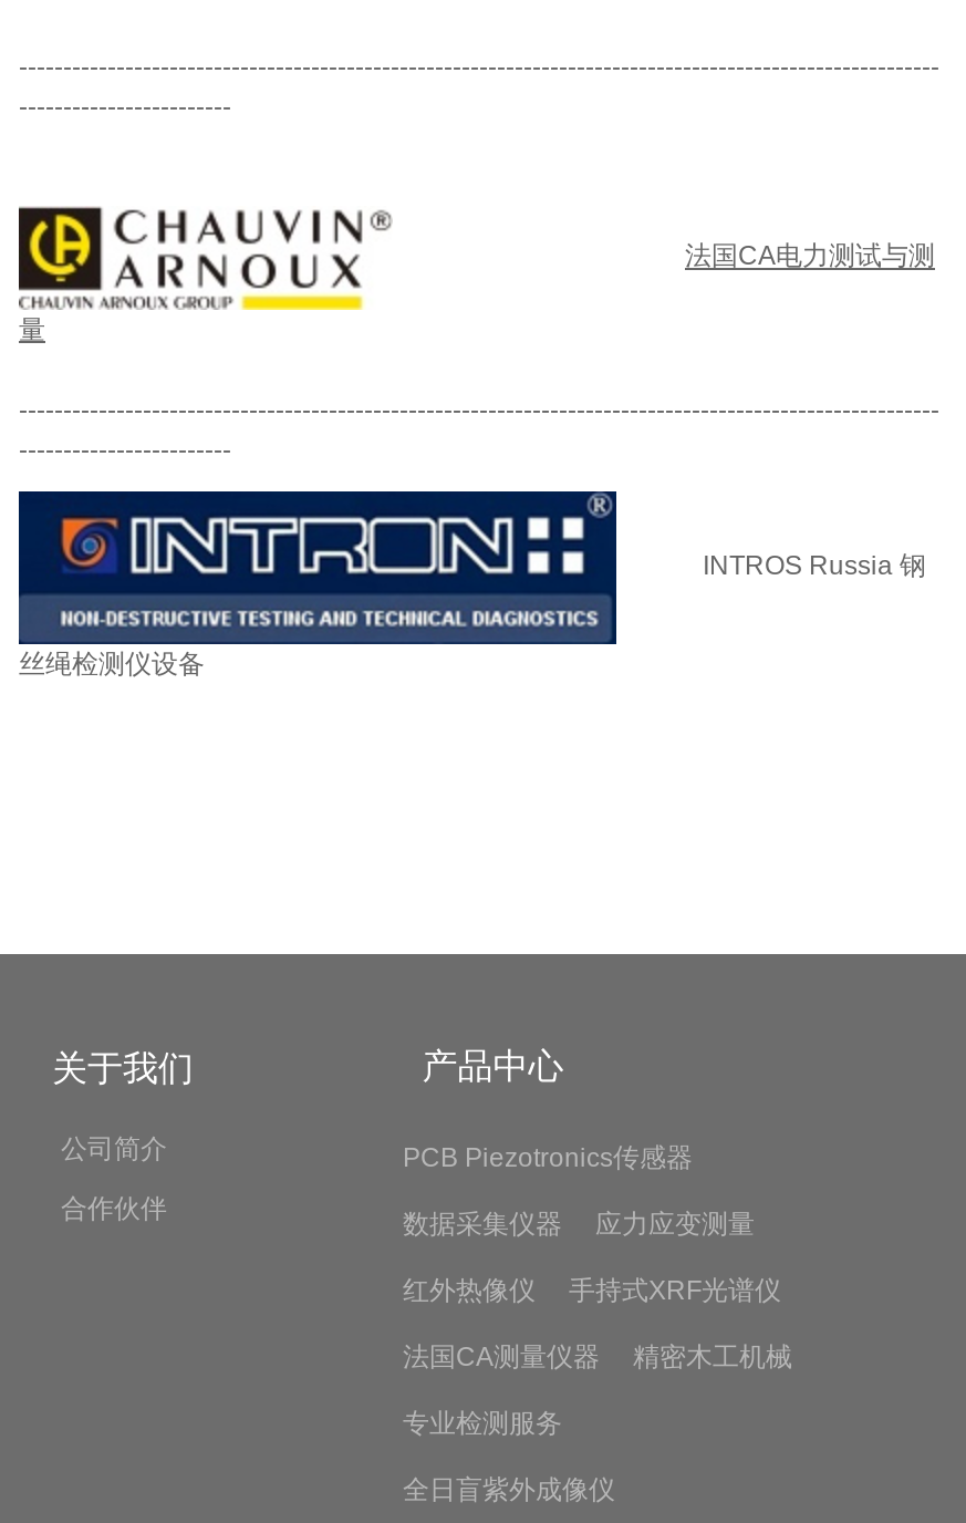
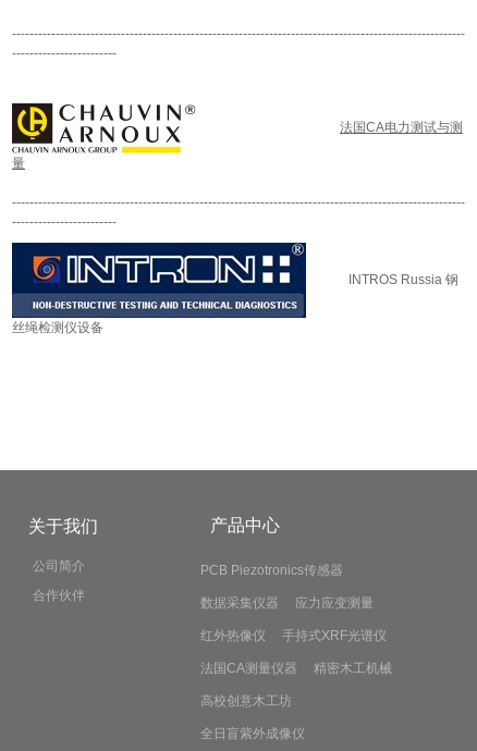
[403,1409,562,1440] 专业检测服务 -> [201,694,292,709] 高校创意木工坊

